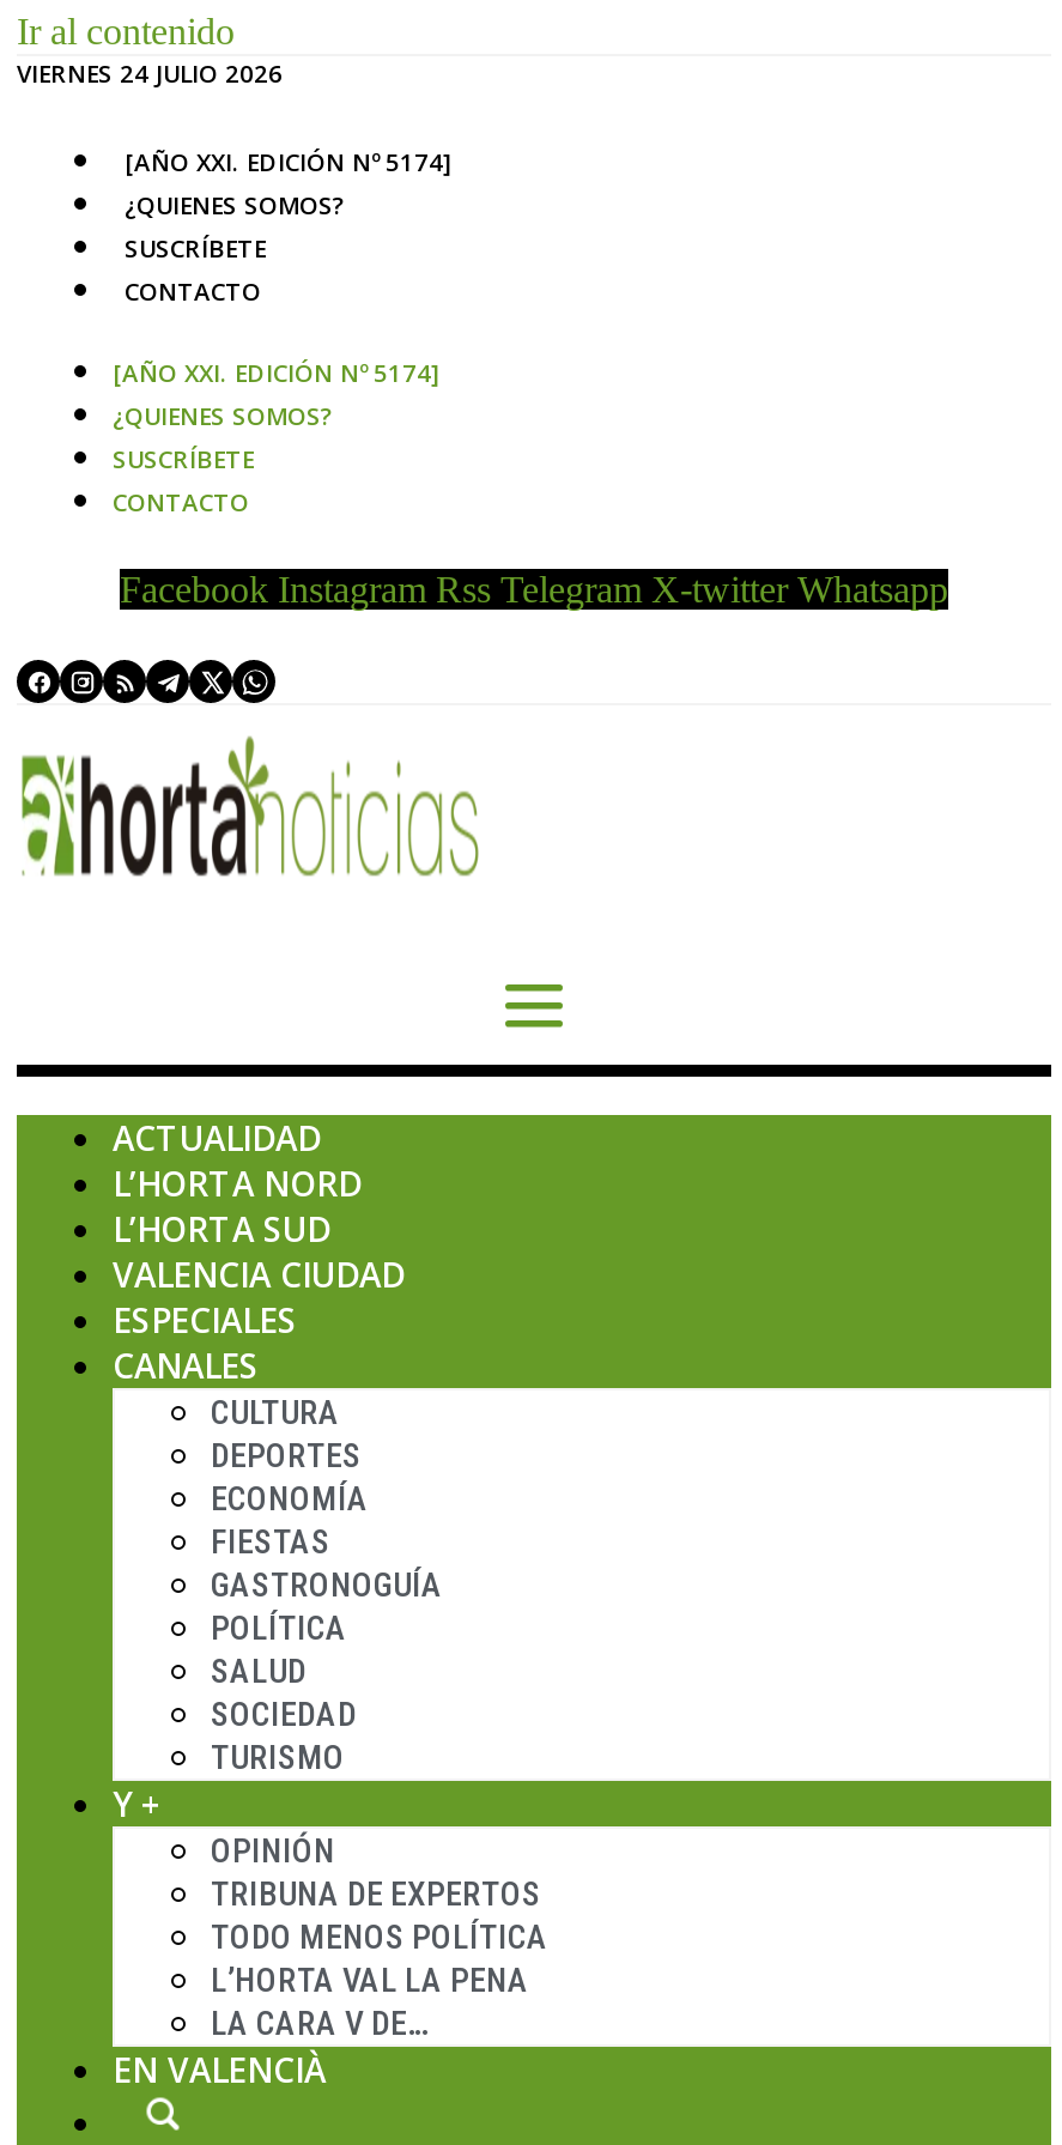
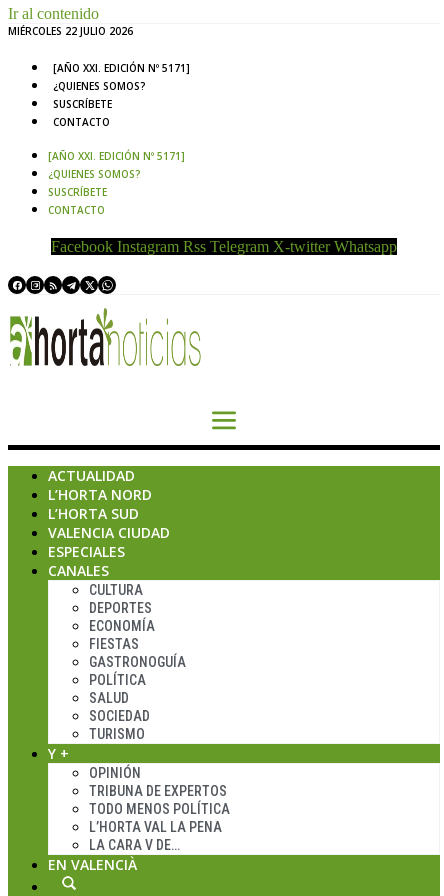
[17,56,283,90] VIERNES 24 JULIO 2026 -> [8,24,133,38] MIÉRCOLES 22 JULIO 2026
[125,145,453,178] [AÑO XXI. EDICIÓN Nº 5174] -> [53,61,190,75] [AÑO XXI. EDICIÓN Nº 5171]
[113,356,441,389] [AÑO XXI. EDICIÓN Nº 5174] -> [48,149,185,163] [AÑO XXI. EDICIÓN Nº 5171]

